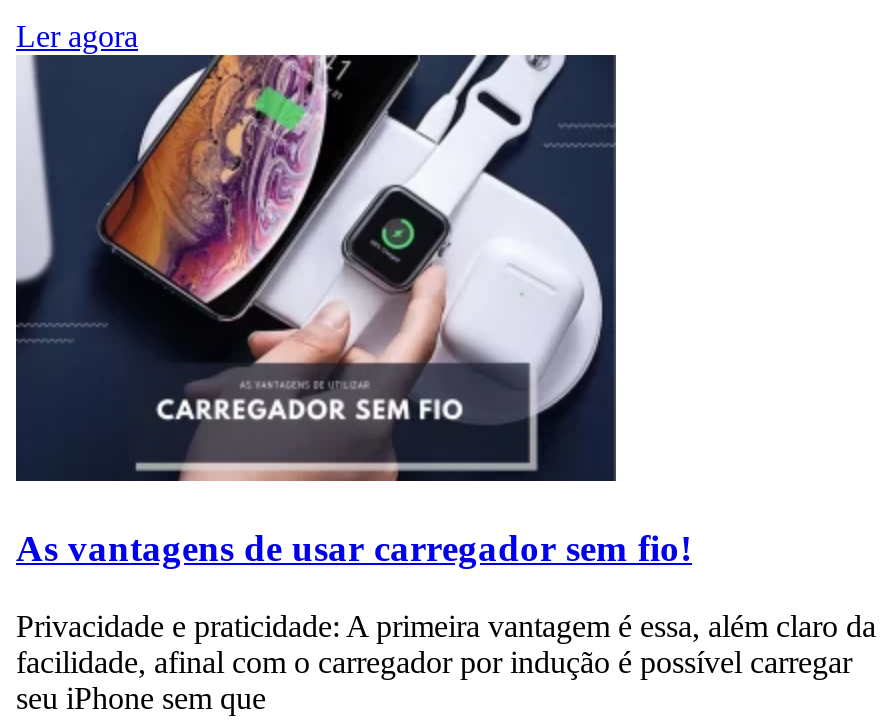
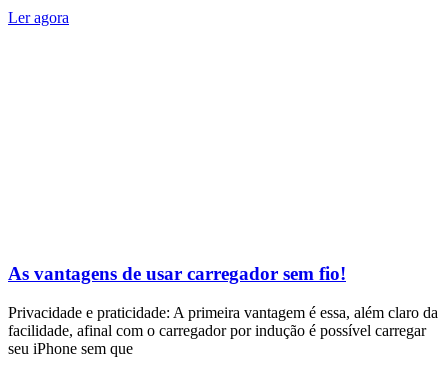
[14,53,618,483] [image] -> none

